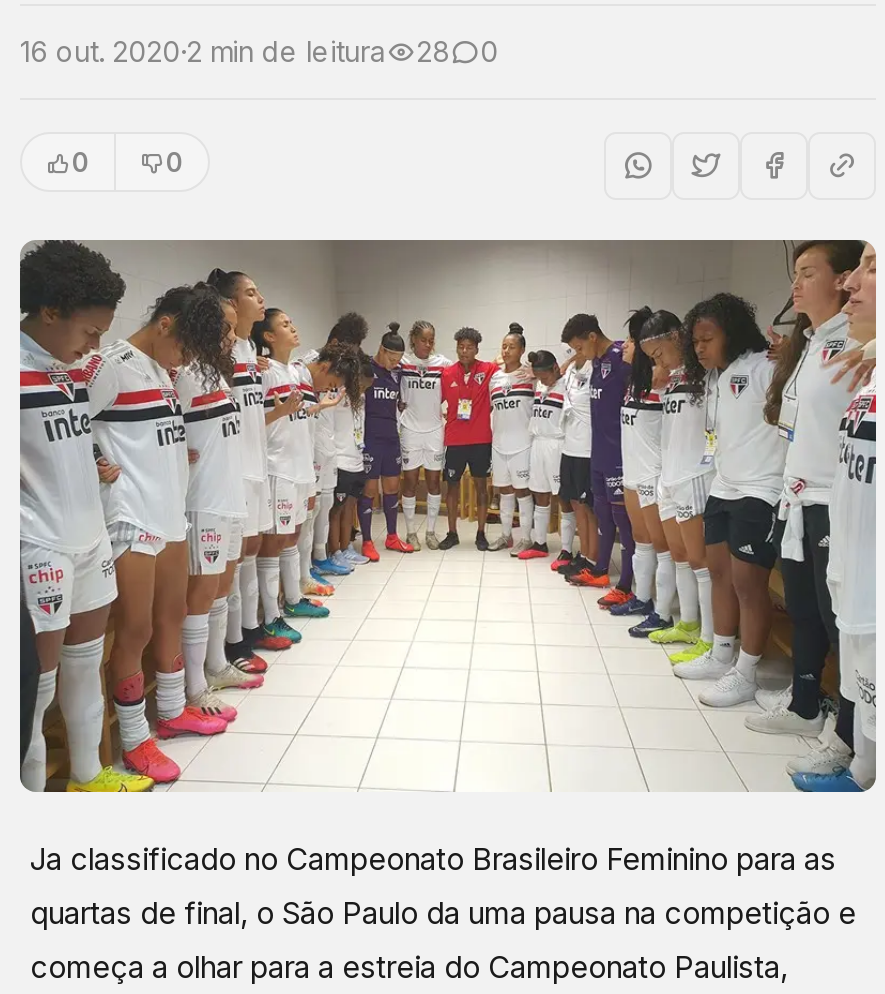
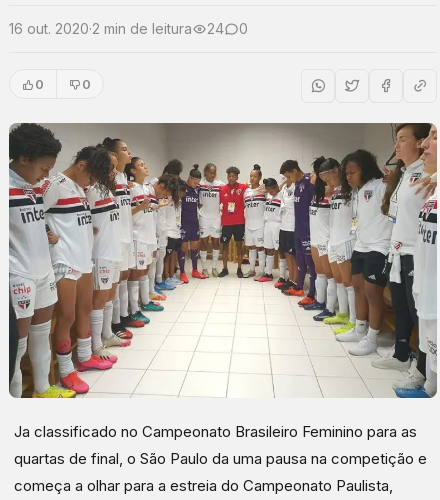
[20,34,498,68] 16 out. 2020·2 min de leitura 28 0 -> [9,20,248,37] 16 out. 2020·2 min de leitura 24 0

